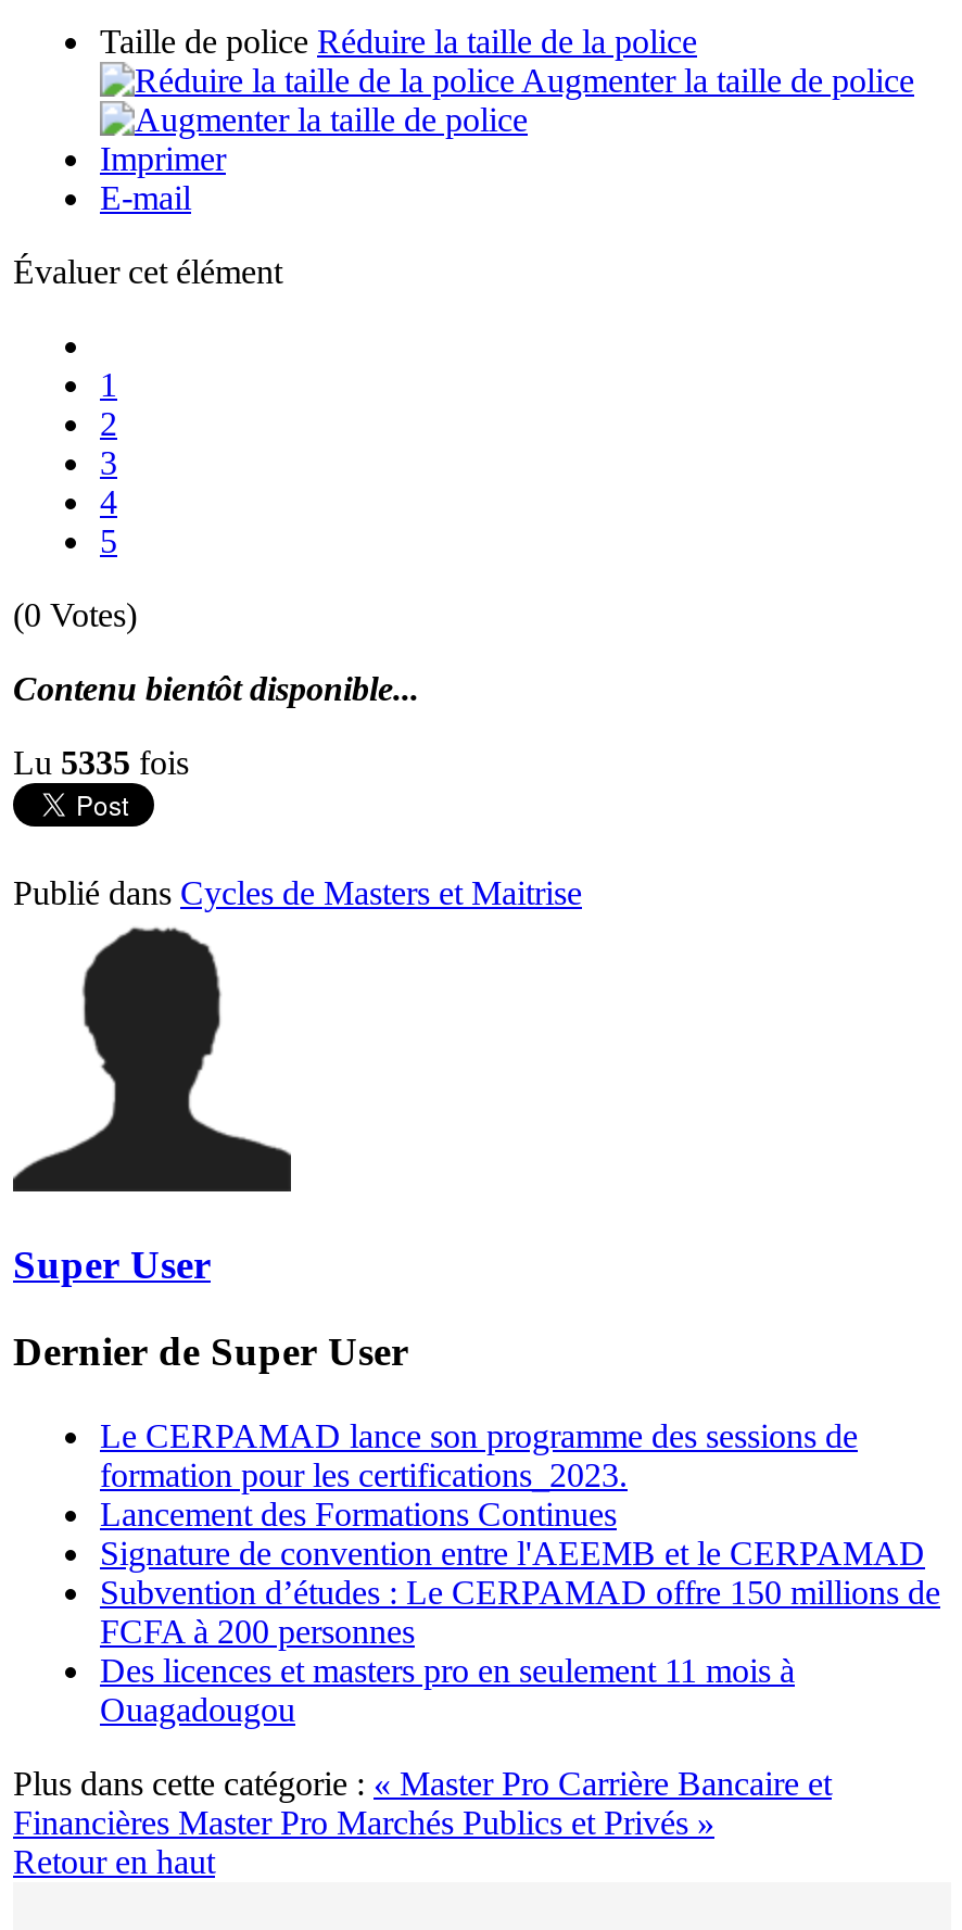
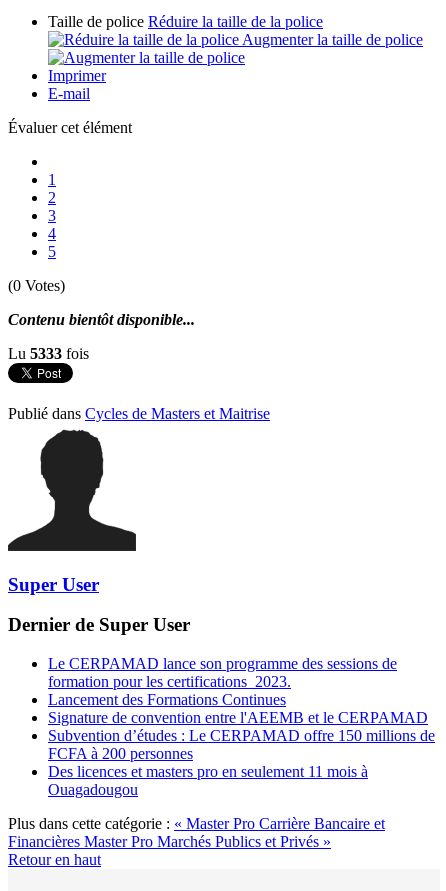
[13,744,189,780] Lu 5335 fois -> [8,345,89,362] Lu 5333 fois

